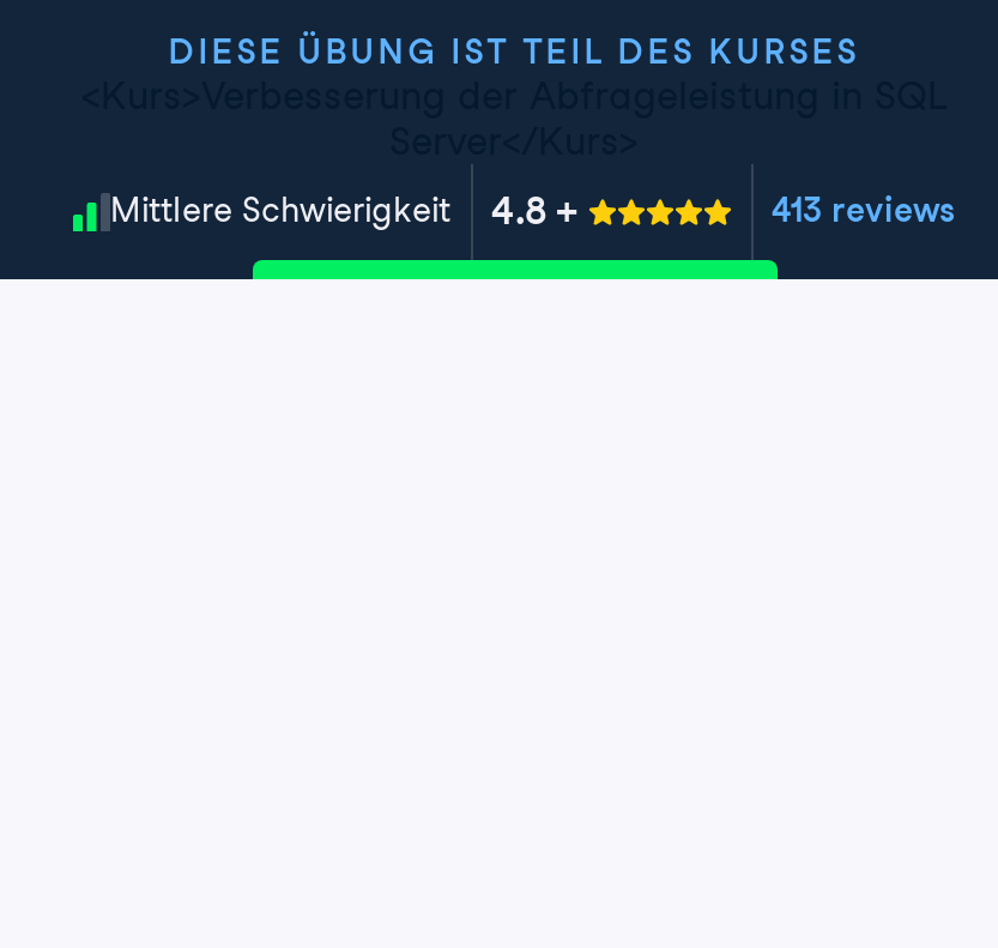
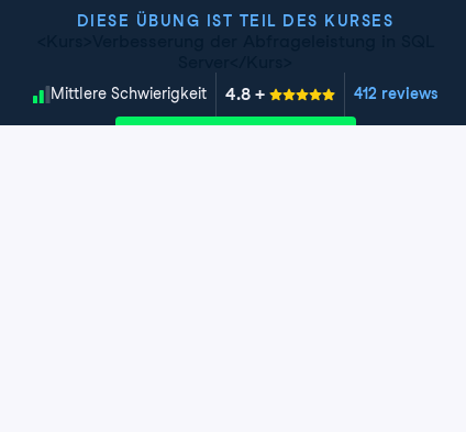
[772,192,956,230] 413 reviews -> [353,85,438,103] 412 reviews

